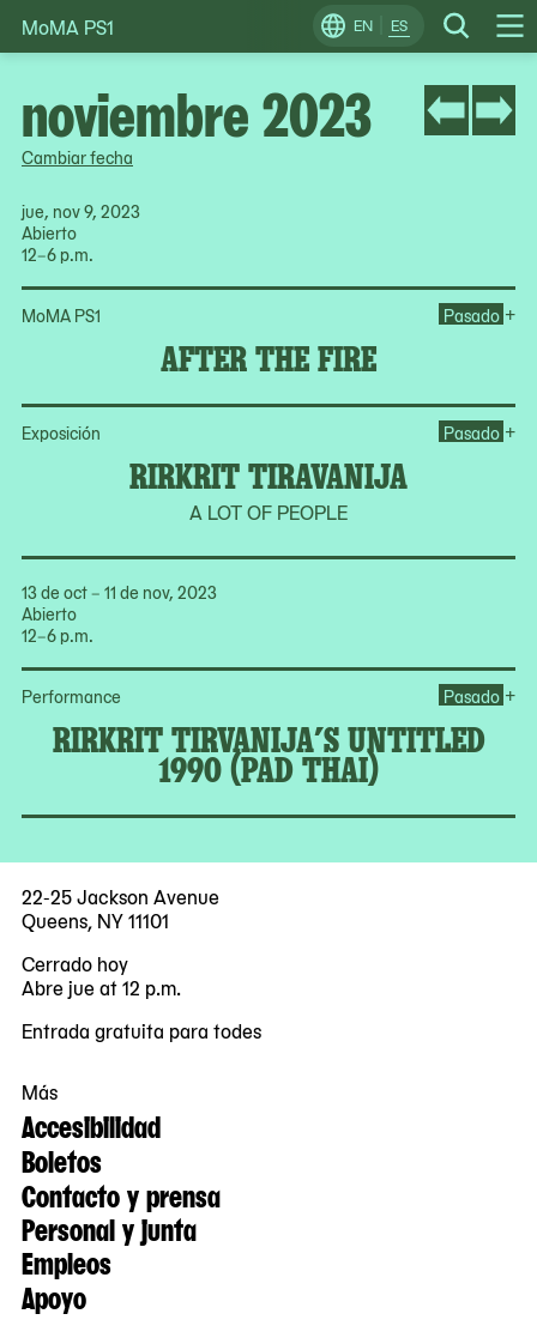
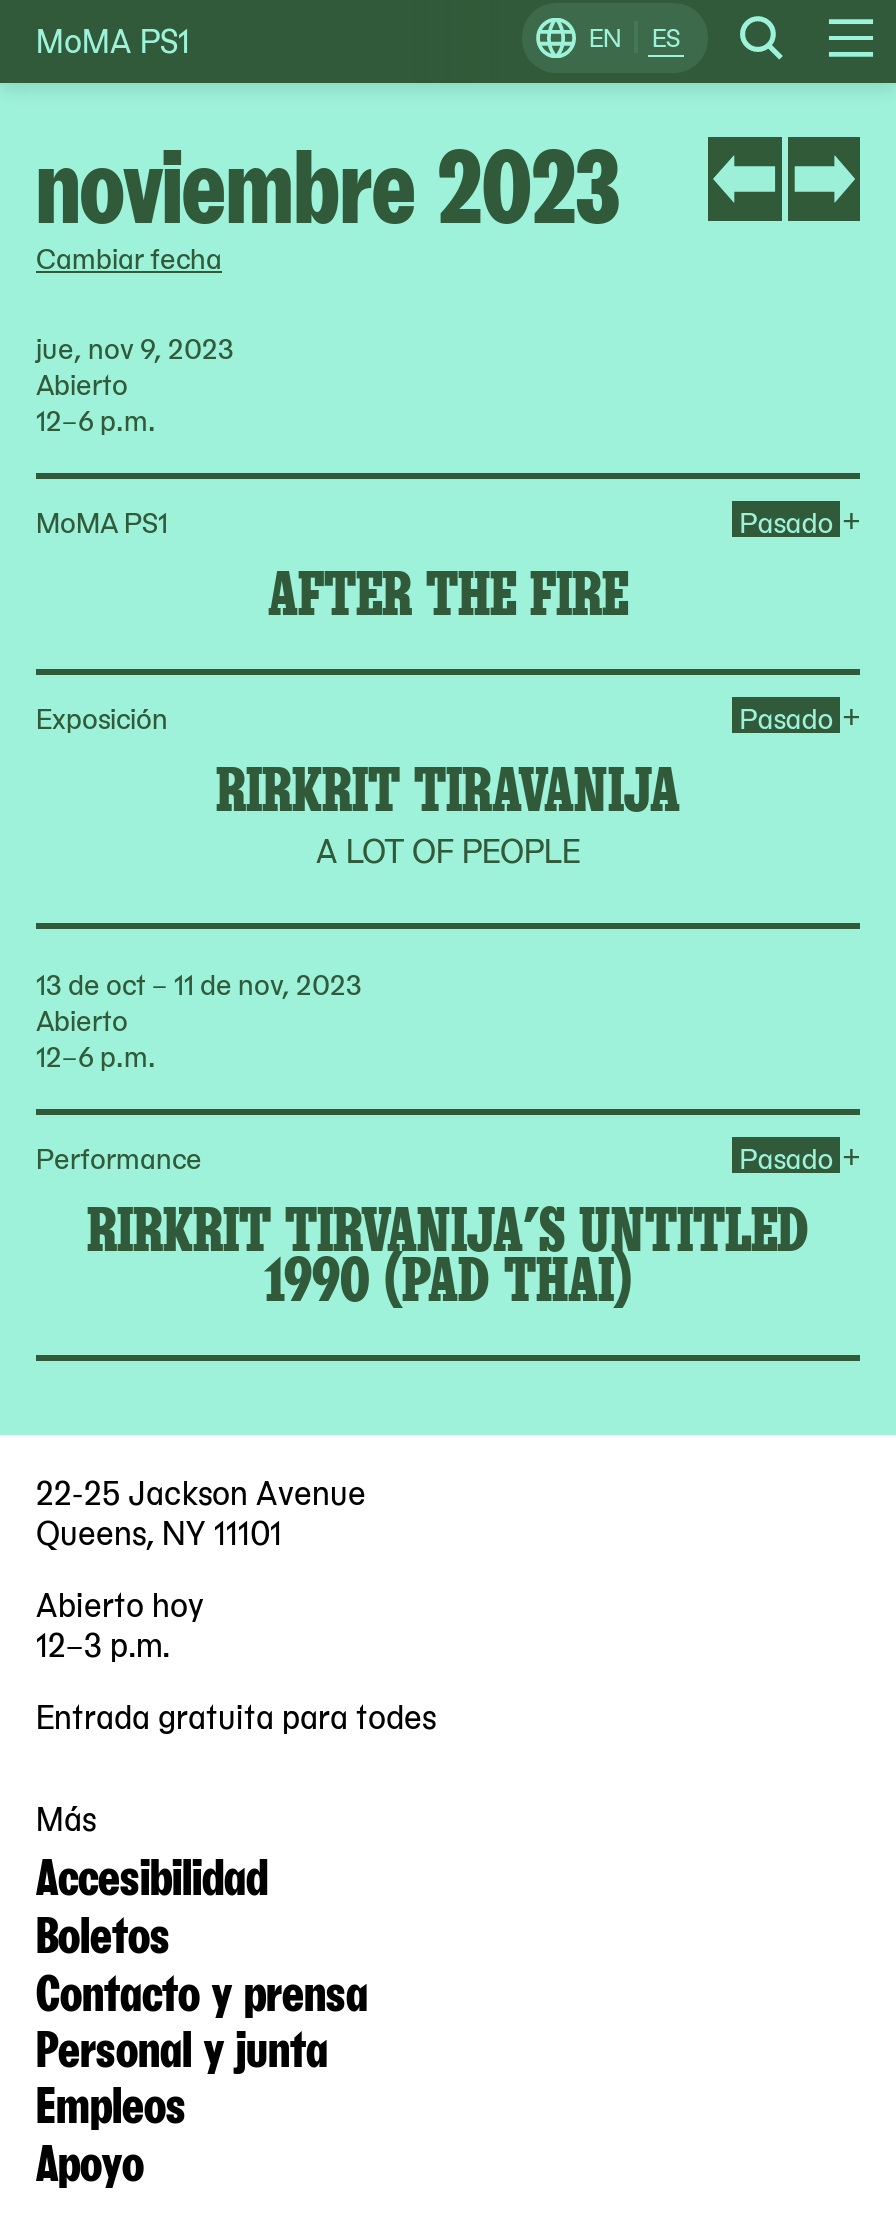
[22,948,181,1001] Cerrado hoy | Abre jue at 12 p.m. -> [36,1578,204,1666] Abierto hoy | 12–3 p.m.

